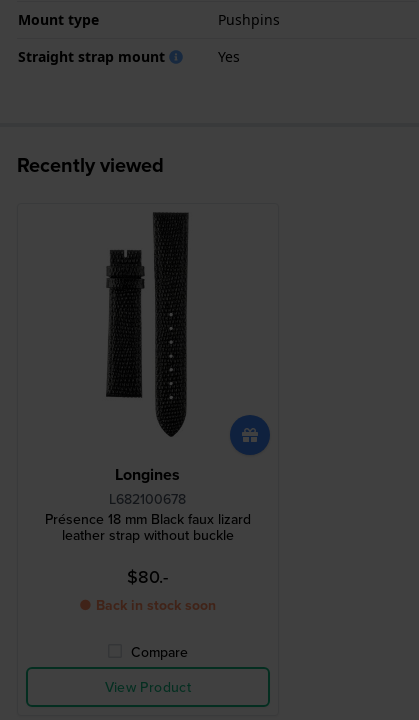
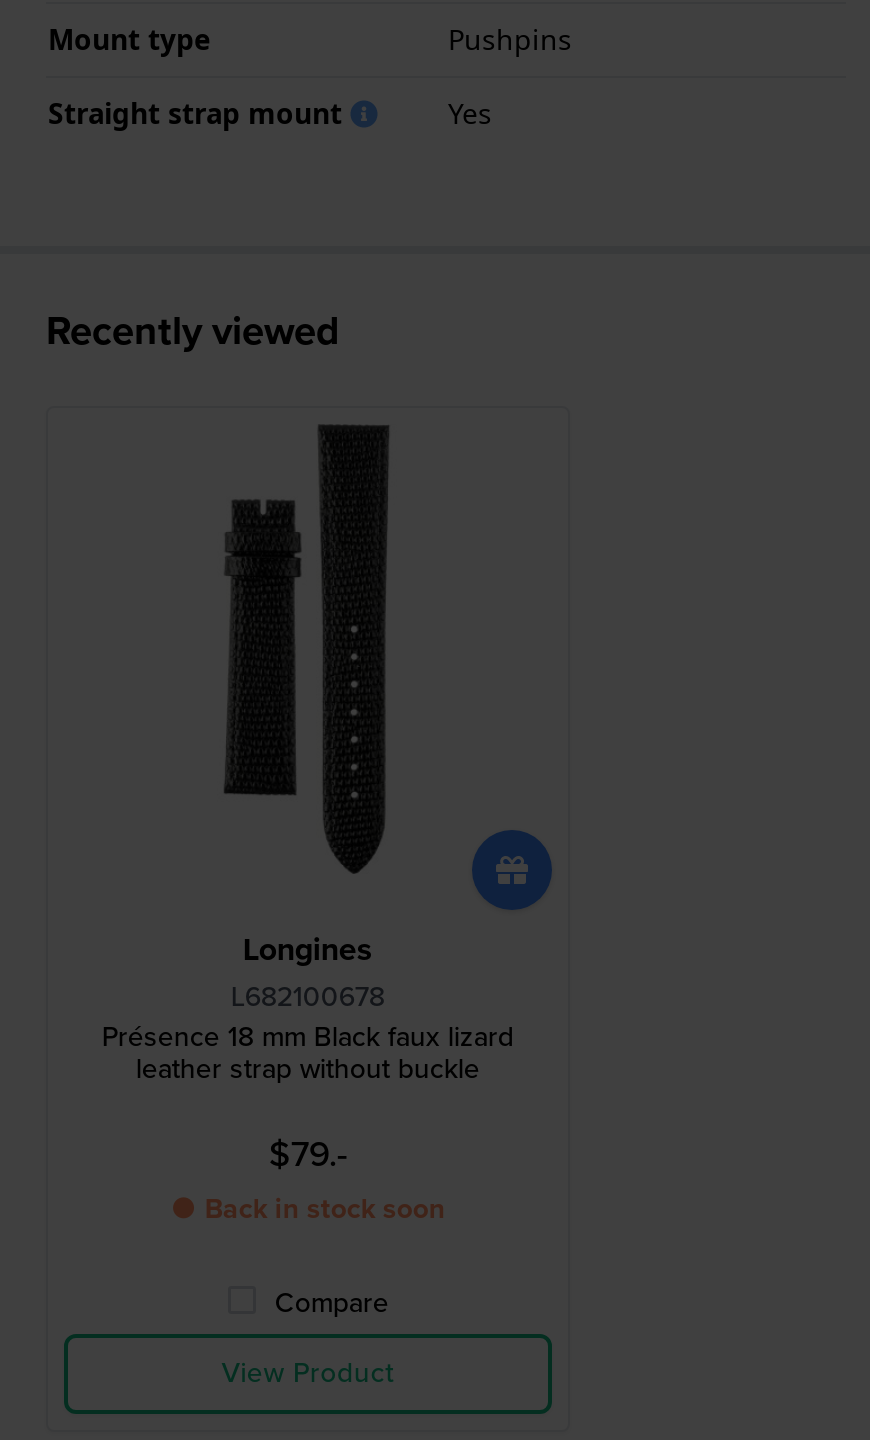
[127,564,168,589] $80.- -> [269,1129,347,1181] $79.-

